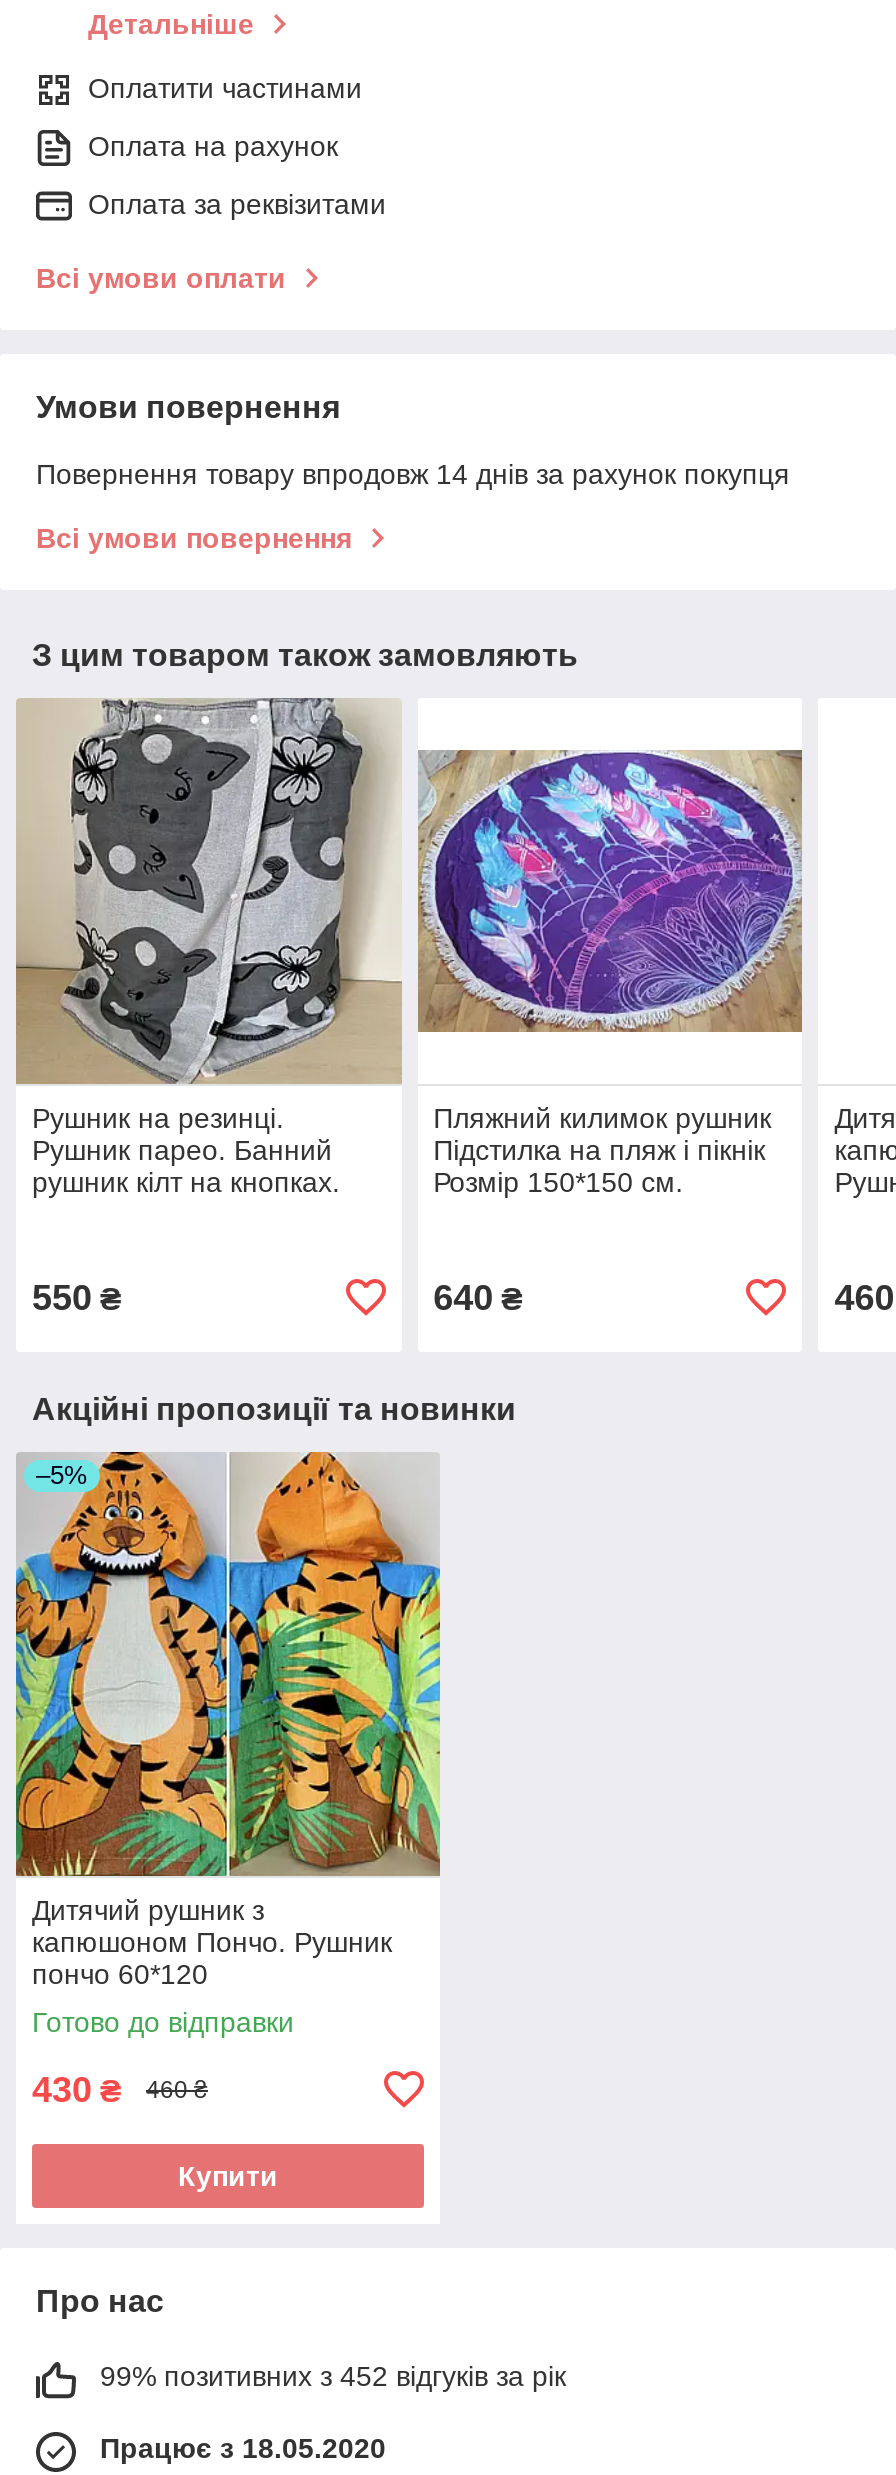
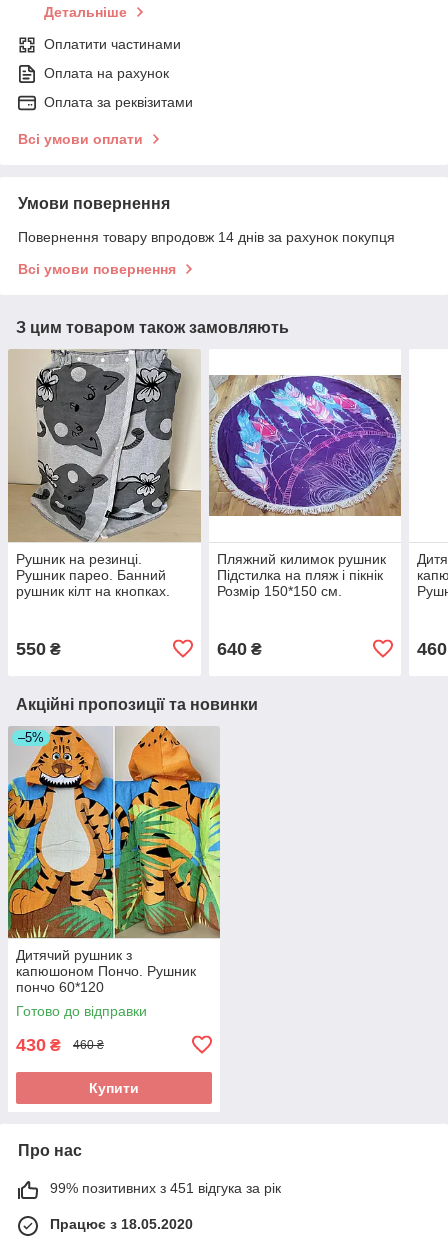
[100,2360,566,2392] 99% позитивних з 452 відгуків за рік -> [50,1180,281,1196] 99% позитивних з 451 відгука за рік

